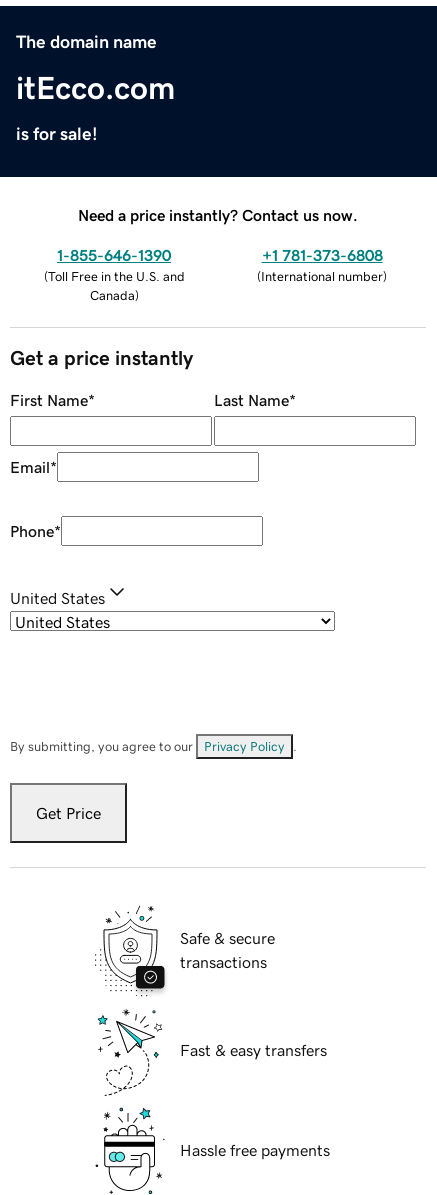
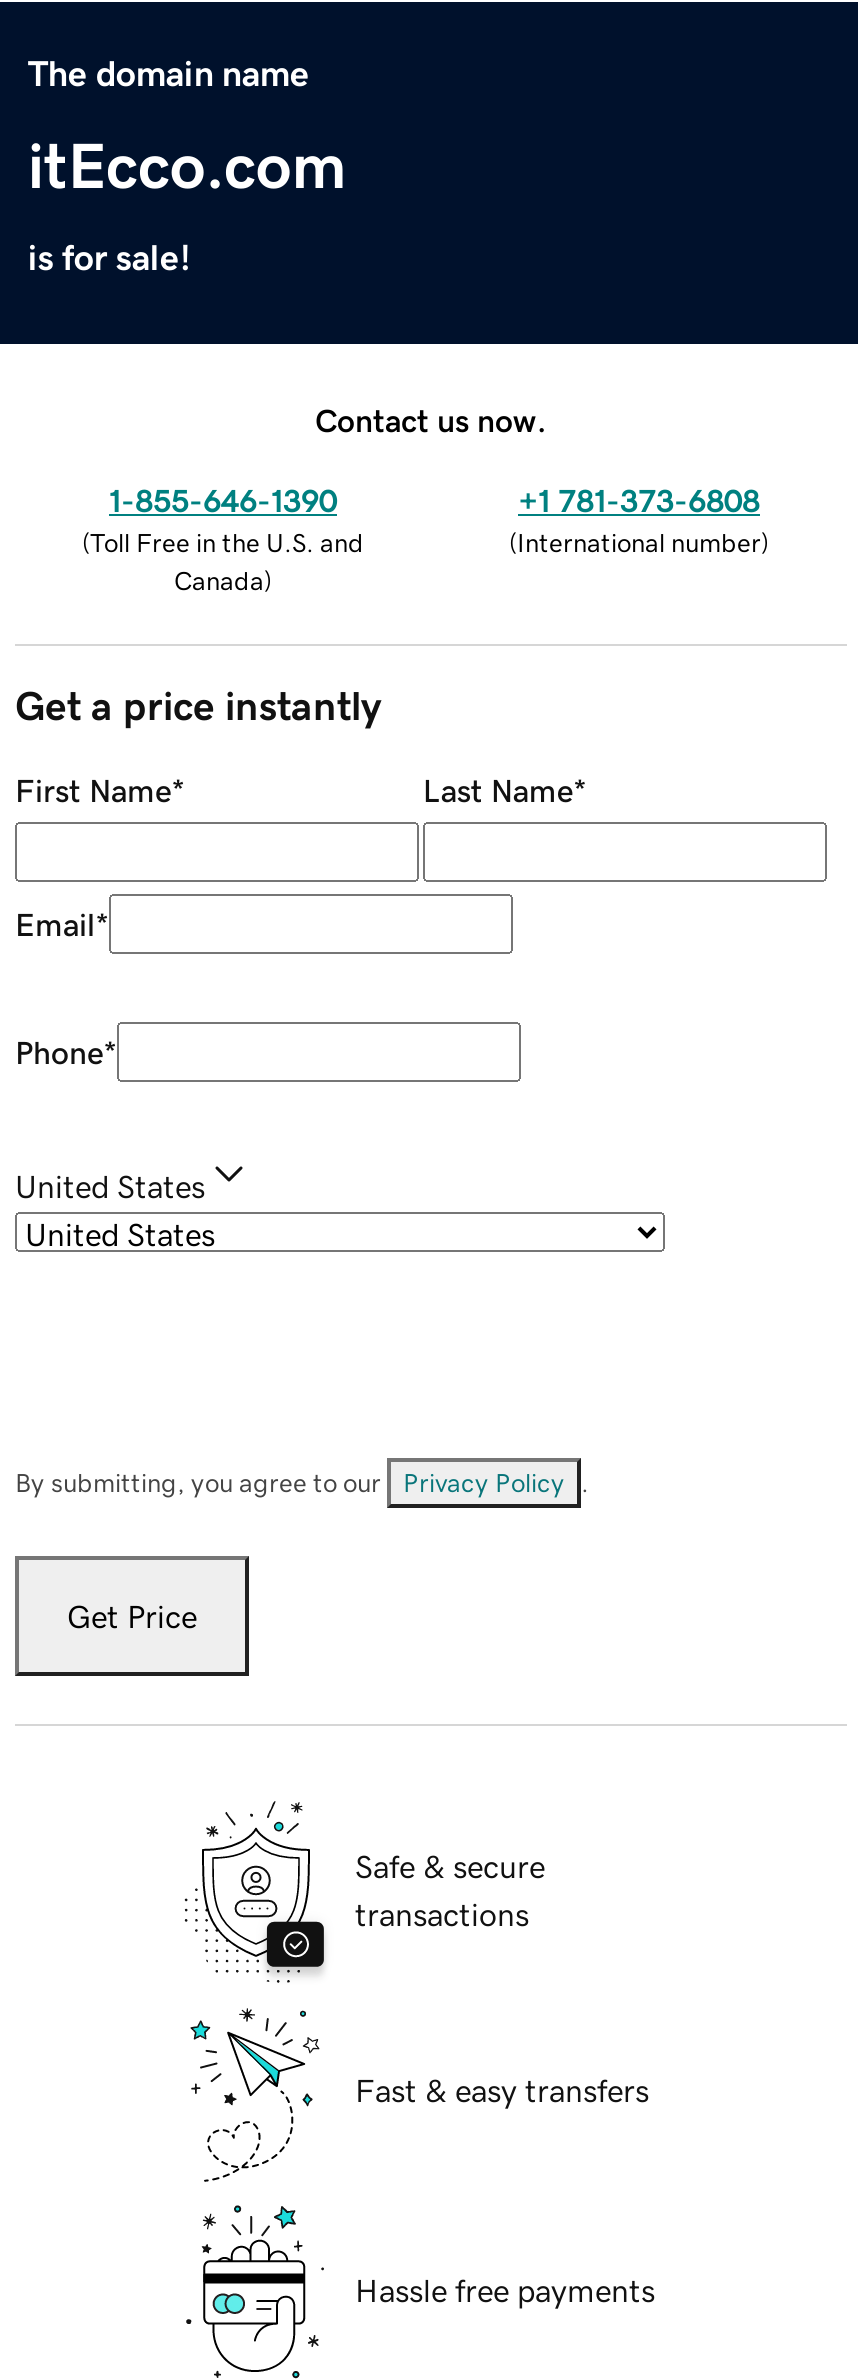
[78,207,358,223] Need a price instantly? Contact us now. -> [315,403,547,435] Contact us now.

